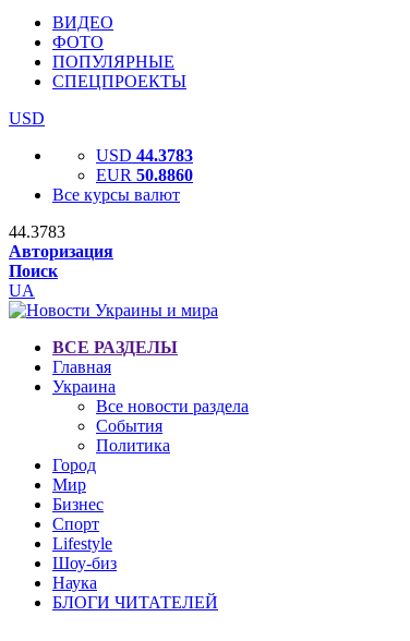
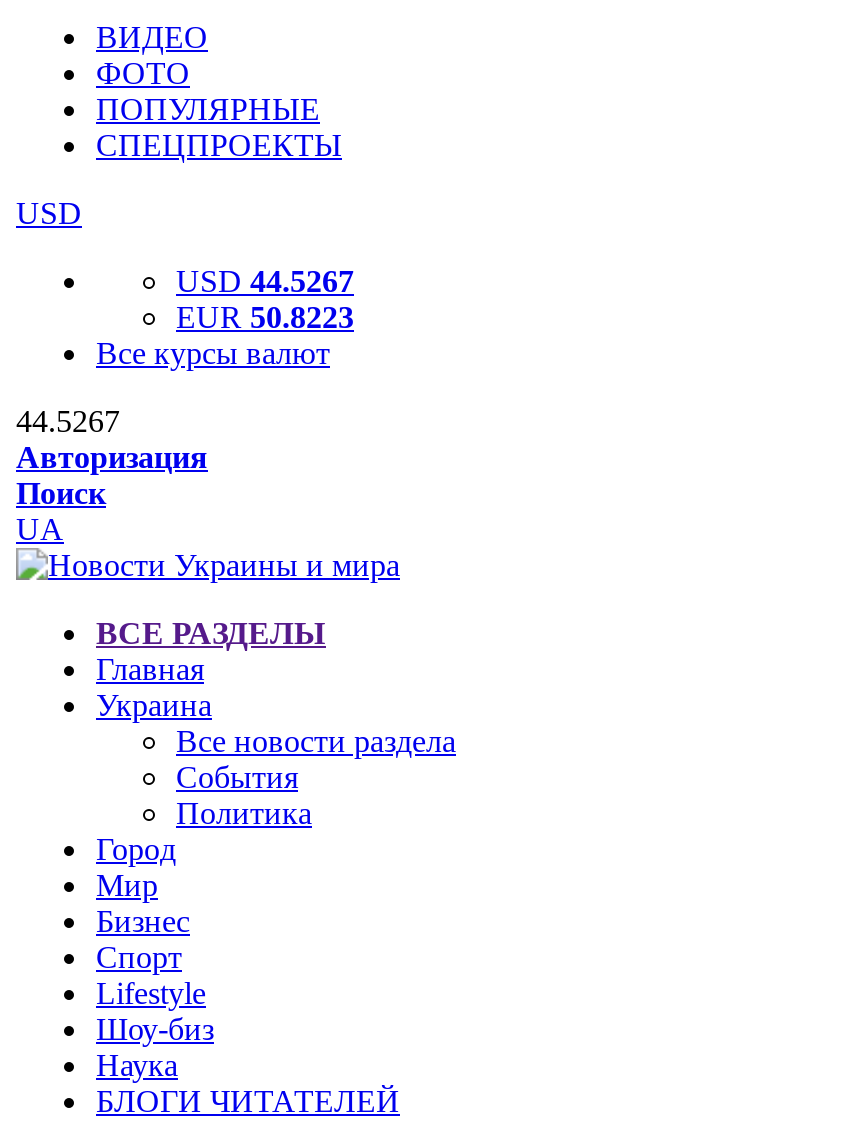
[96,146,193,165] USD 44.3783 -> [176,264,354,298] USD 44.5267
[96,166,193,184] EUR 50.8860 -> [176,300,354,334] EUR 50.8223
[9,222,65,241] 44.3783 -> [16,404,120,438] 44.5267

